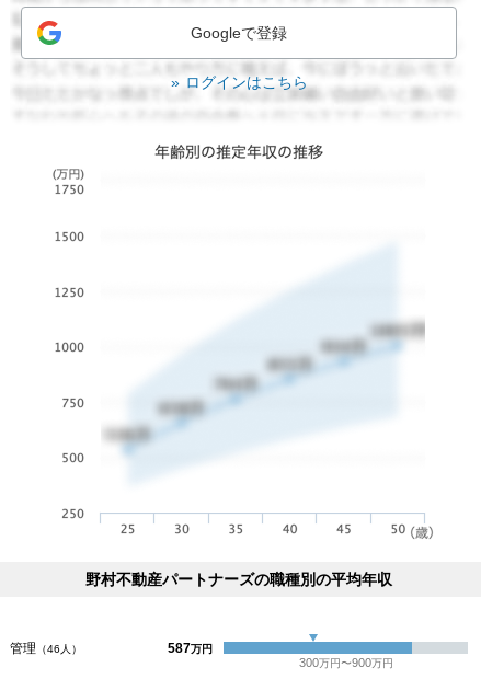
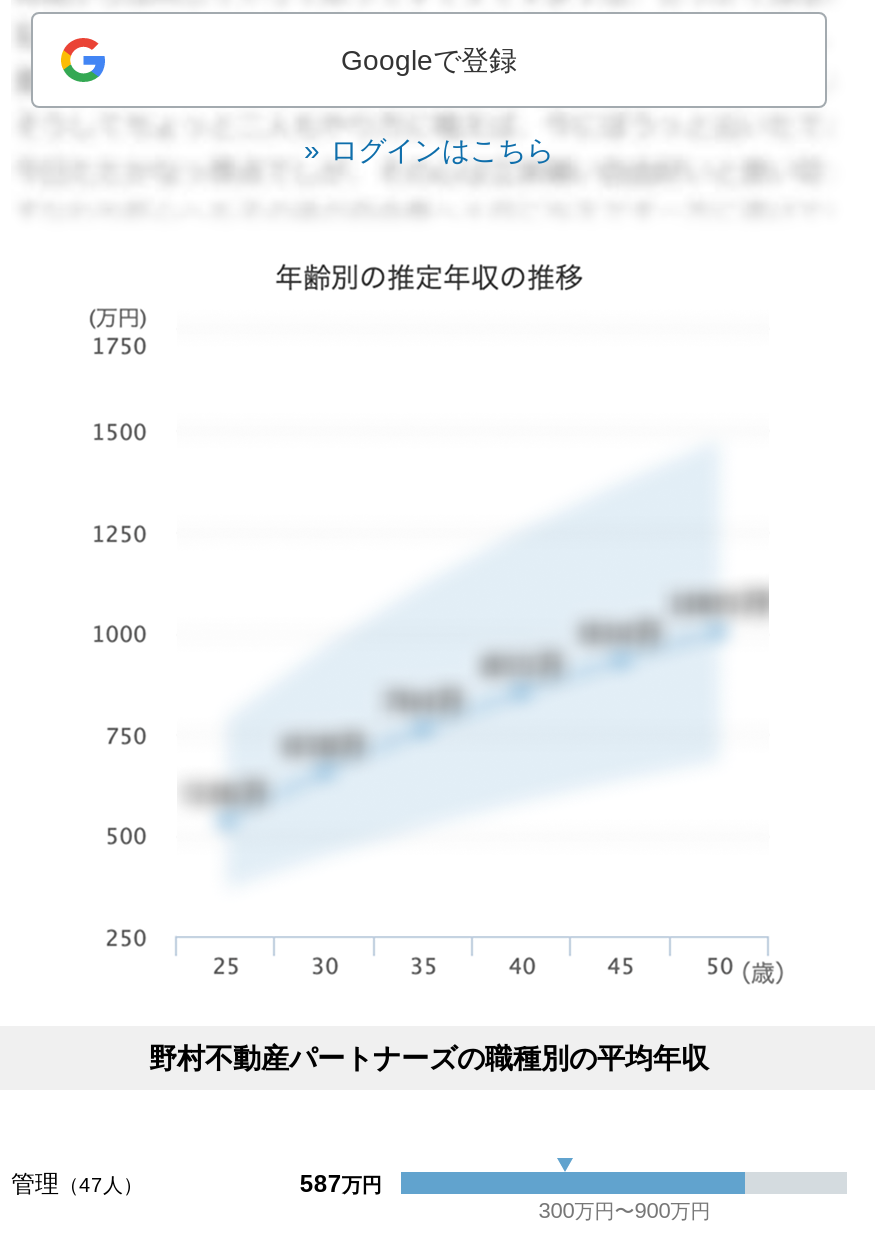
[10,641,82,656] 管理（46人） -> [11,1170,143,1198] 管理（47人）

